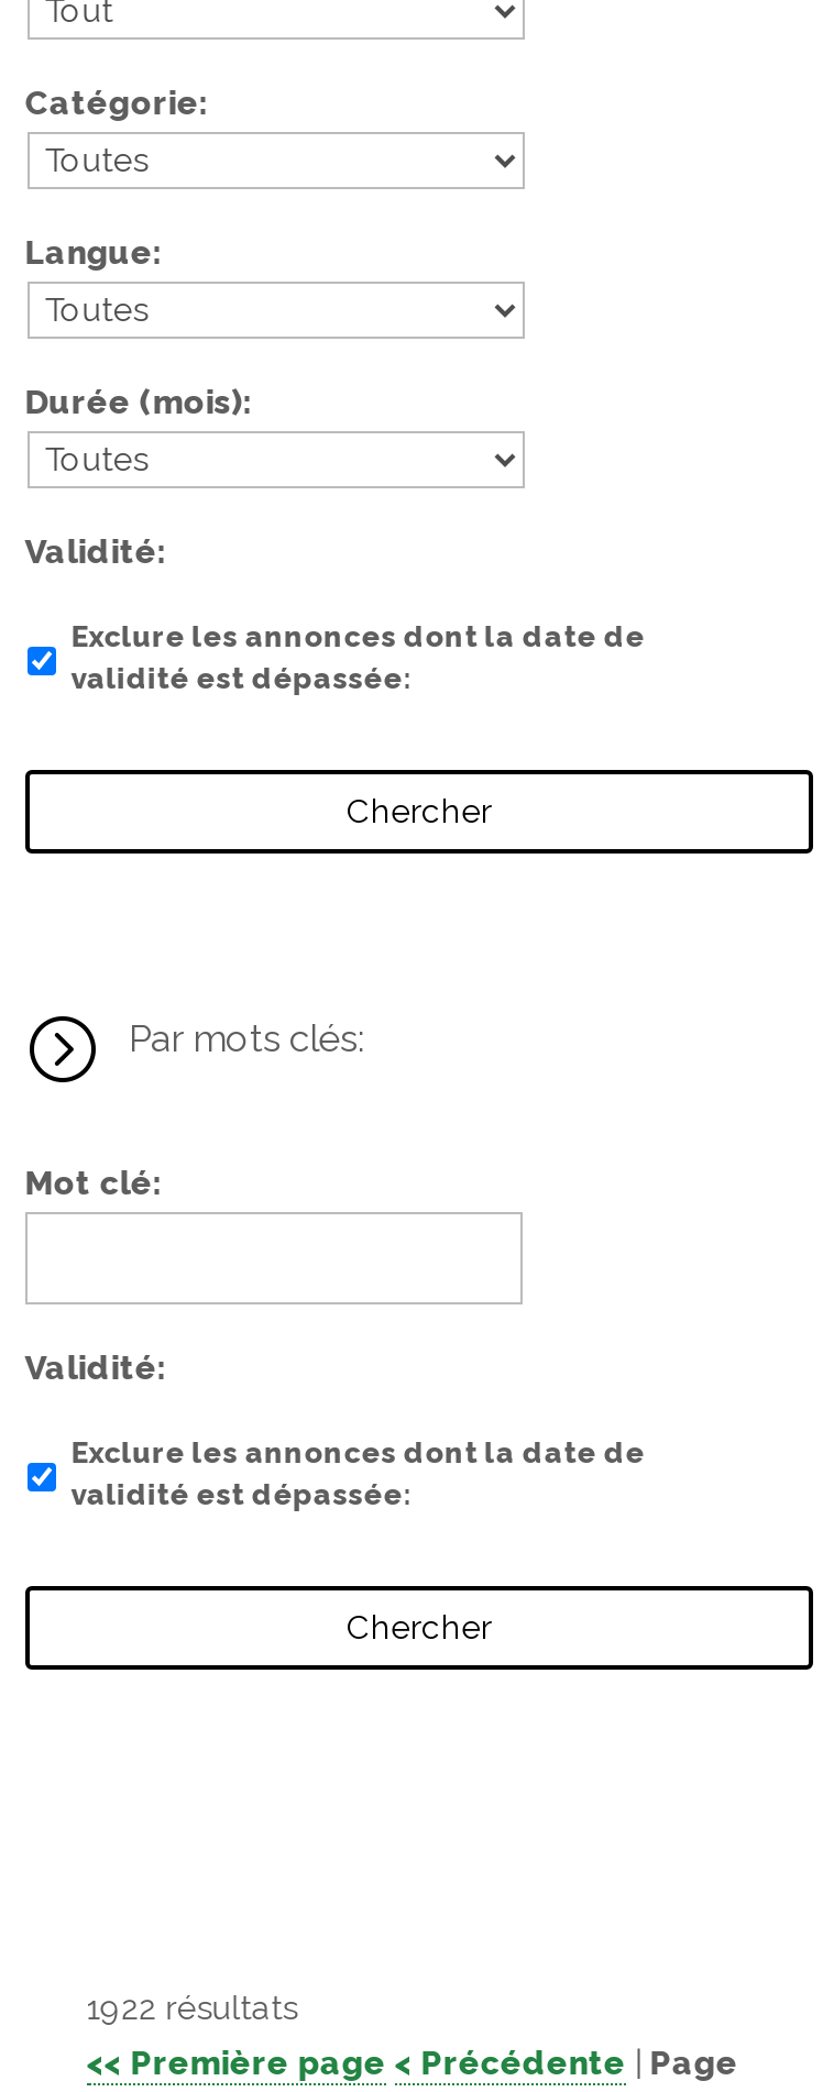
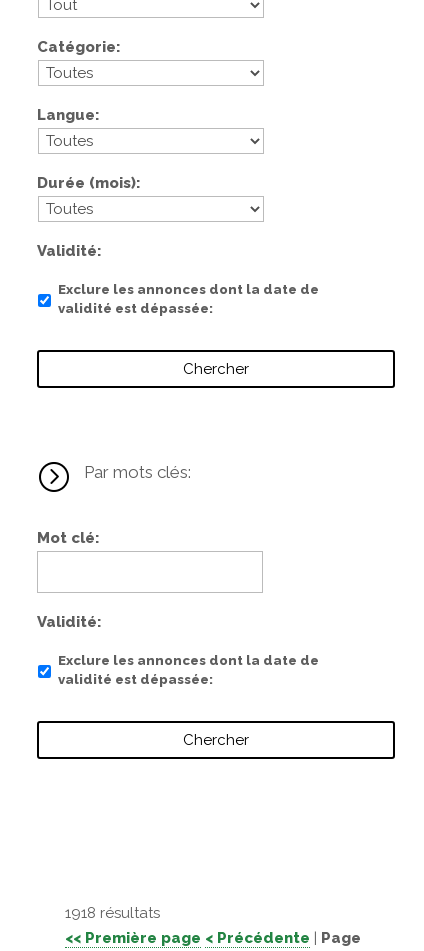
[86,1989,298,2028] 1922 résultats -> [65,904,160,922] 1918 résultats

